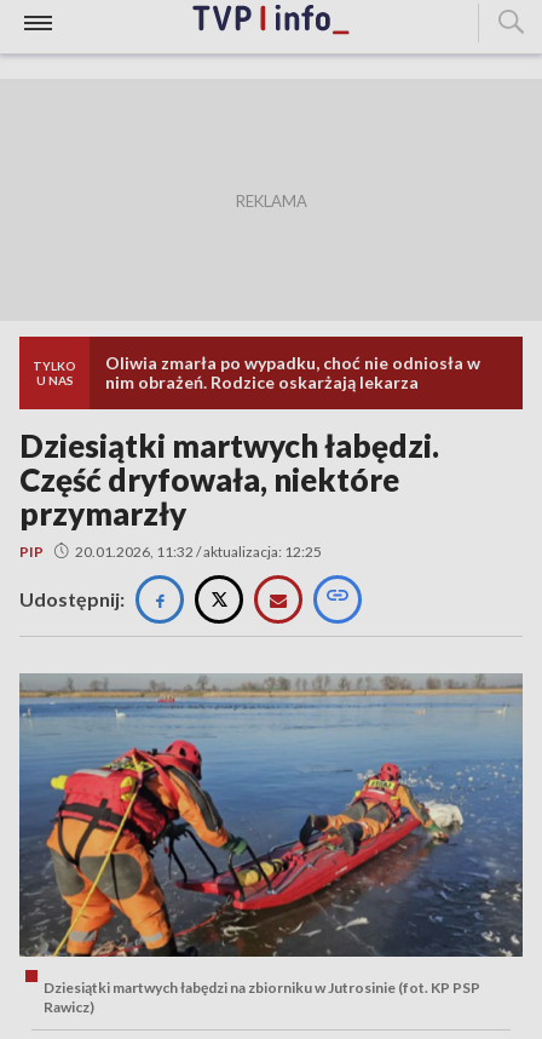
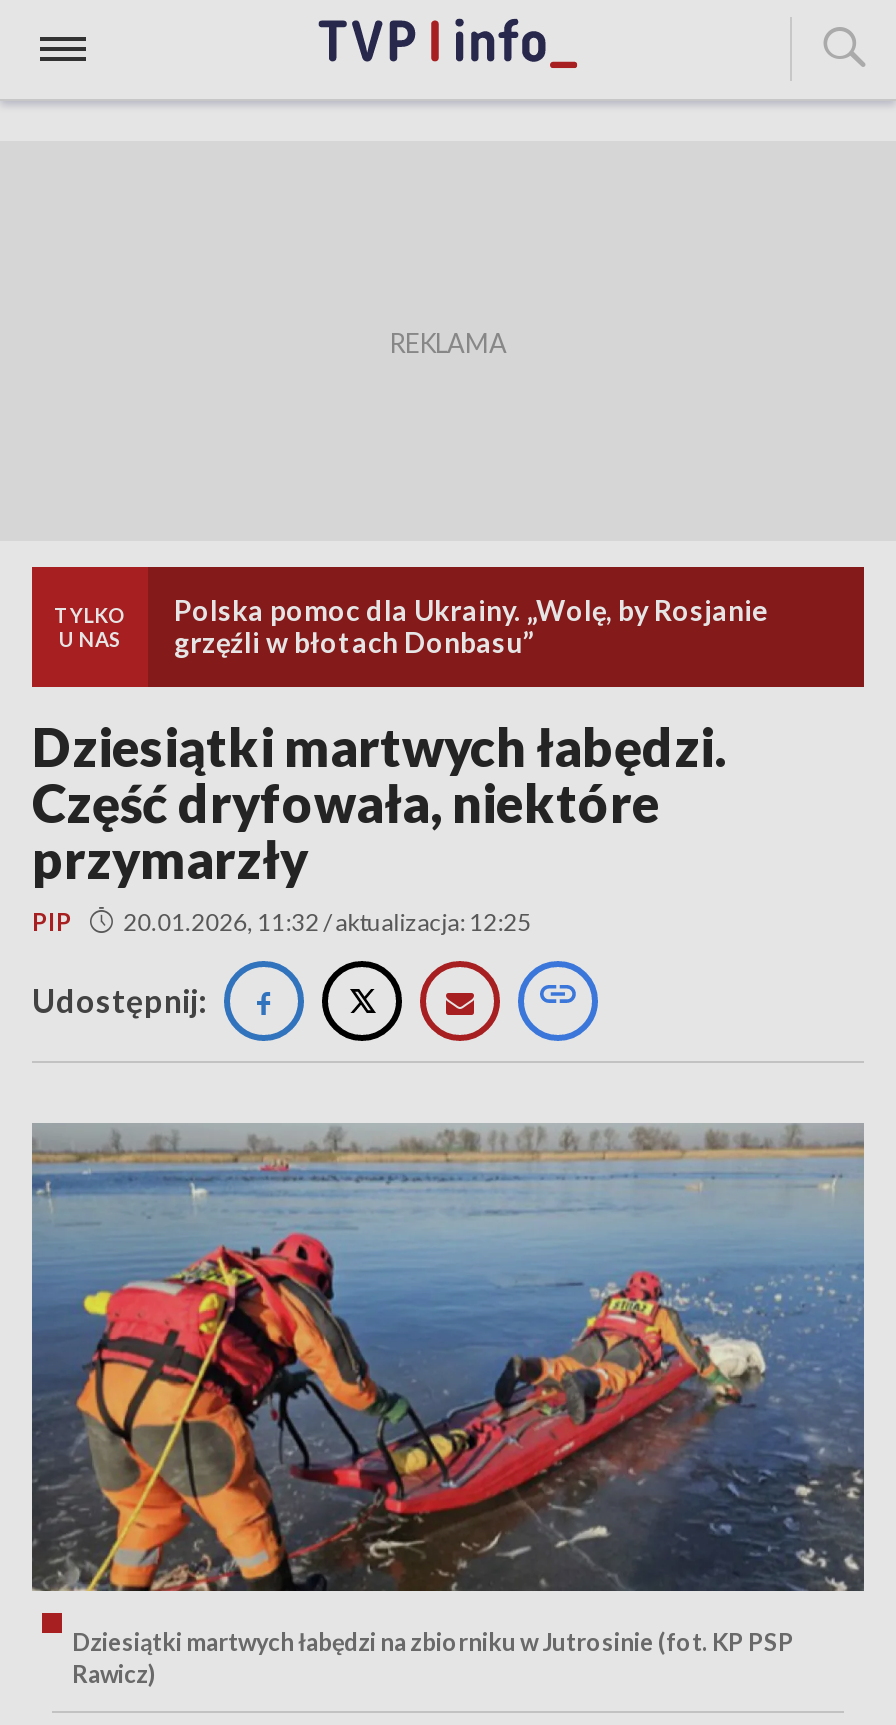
[105,352,480,392] Oliwia zmarła po wypadku, choć nie odniosła w | nim obrażeń. Rodzice oskarżają lekarza -> [174,593,768,659] Polska pomoc dla Ukrainy. „Wolę, by Rosjanie | grzęźli w błotach Donbasu”

